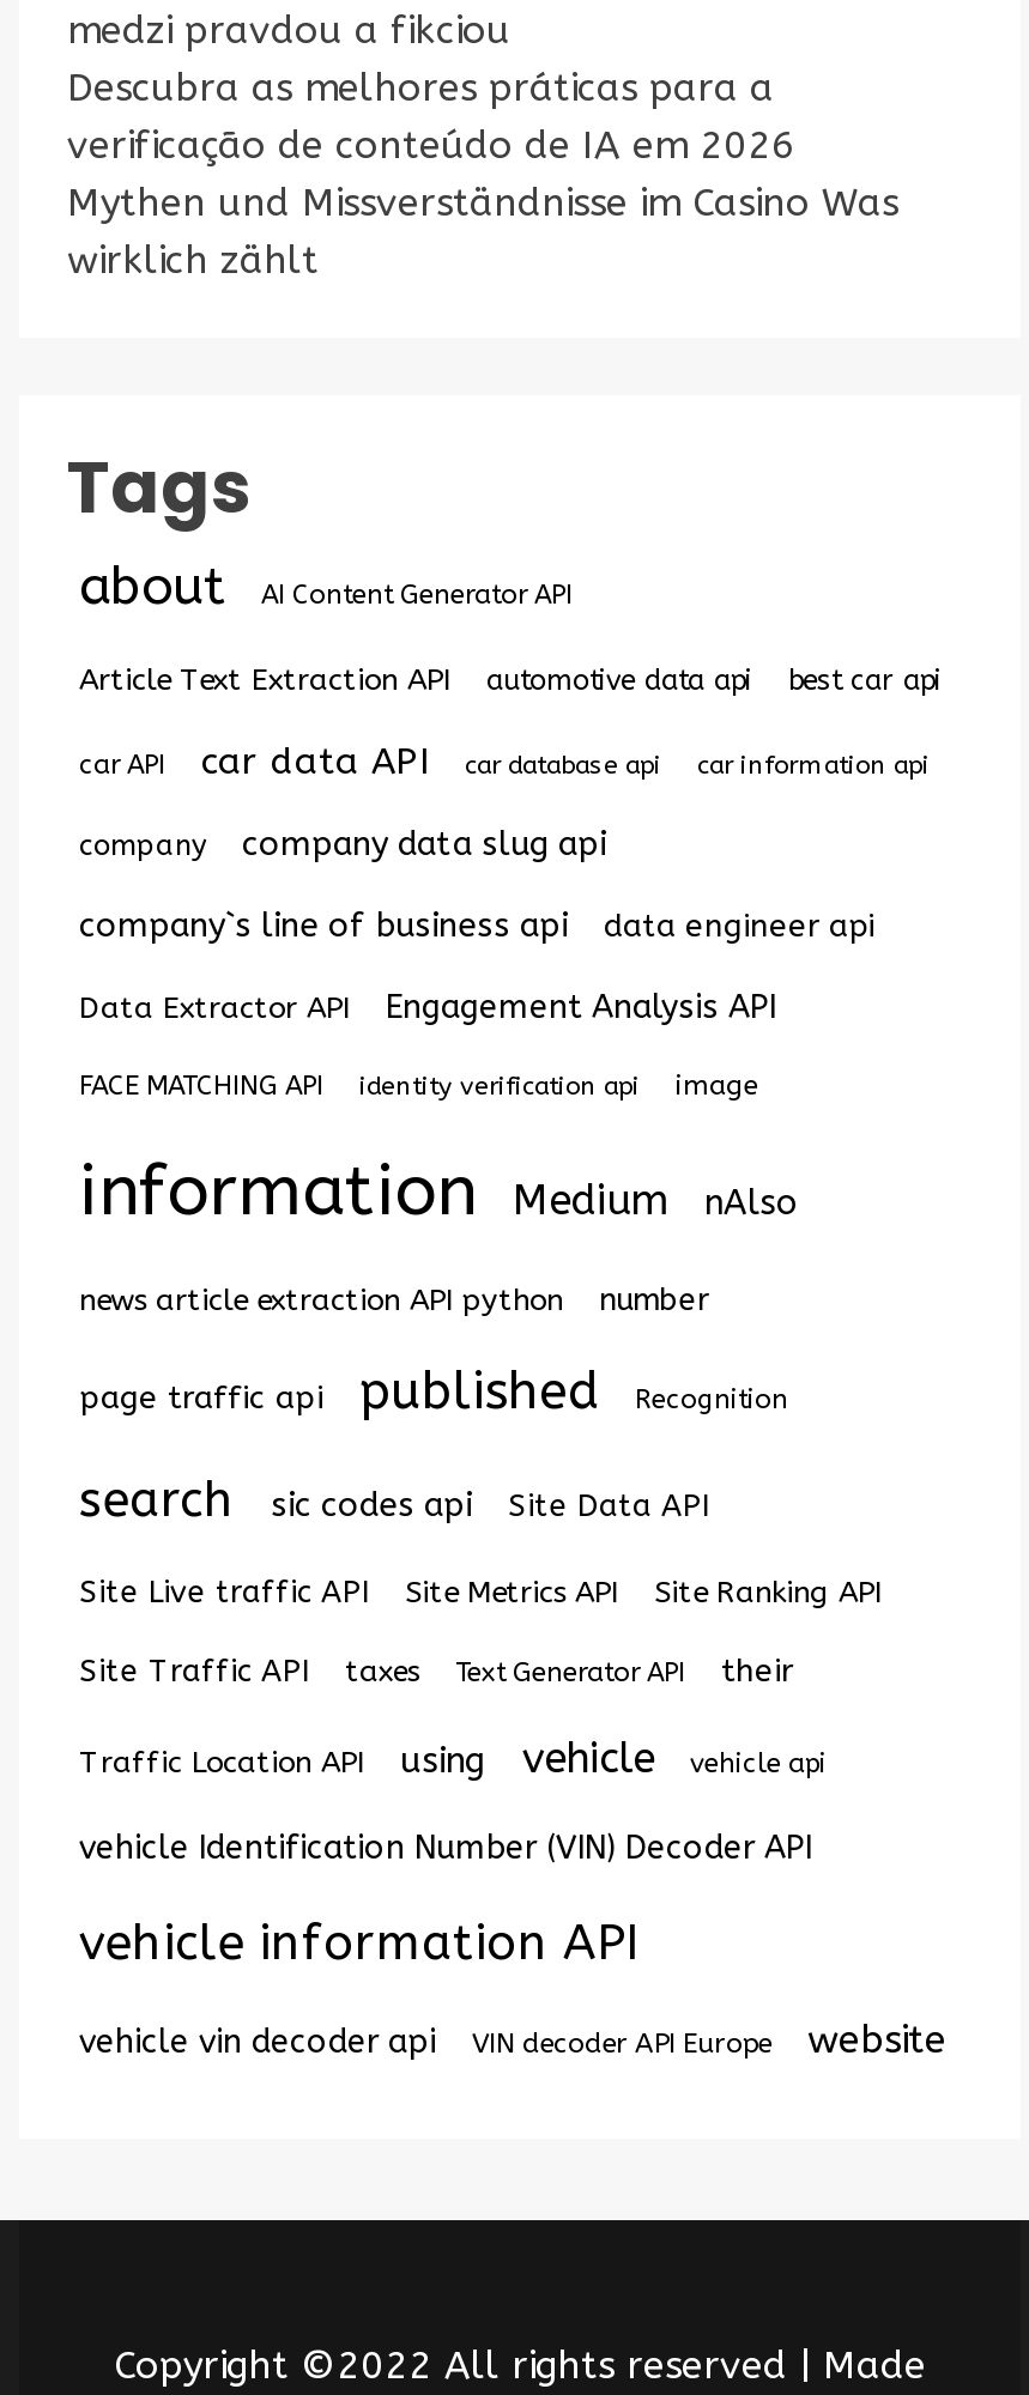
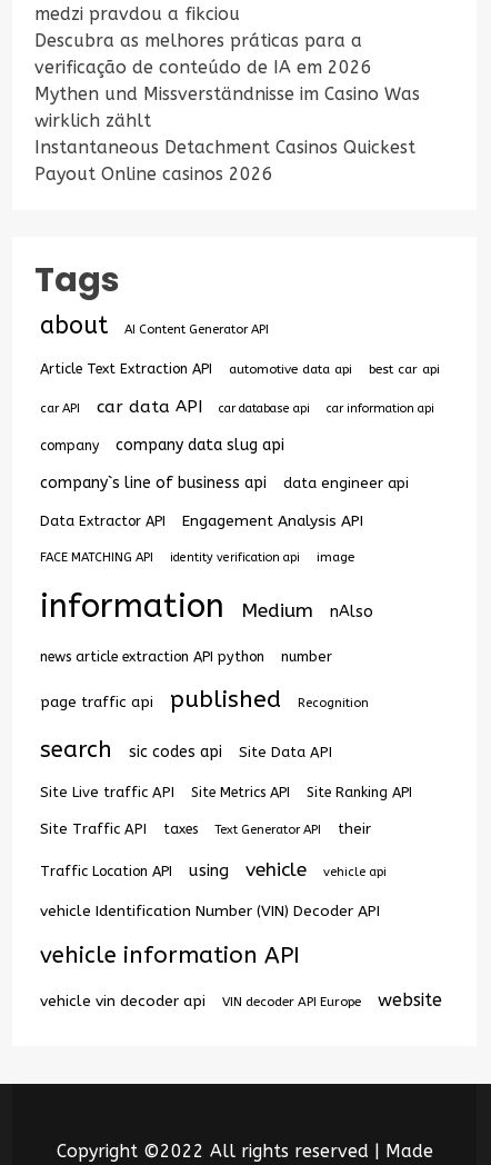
none -> [34,137,415,184] Instantaneous Detachment Casinos Quickest | Payout Online casinos 2026

